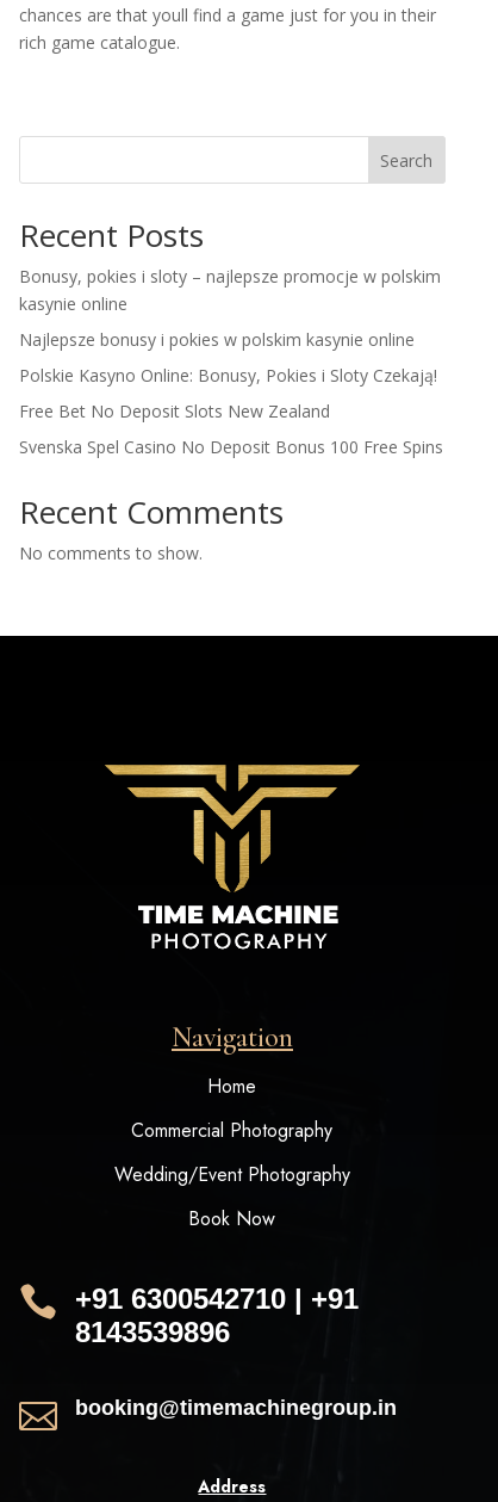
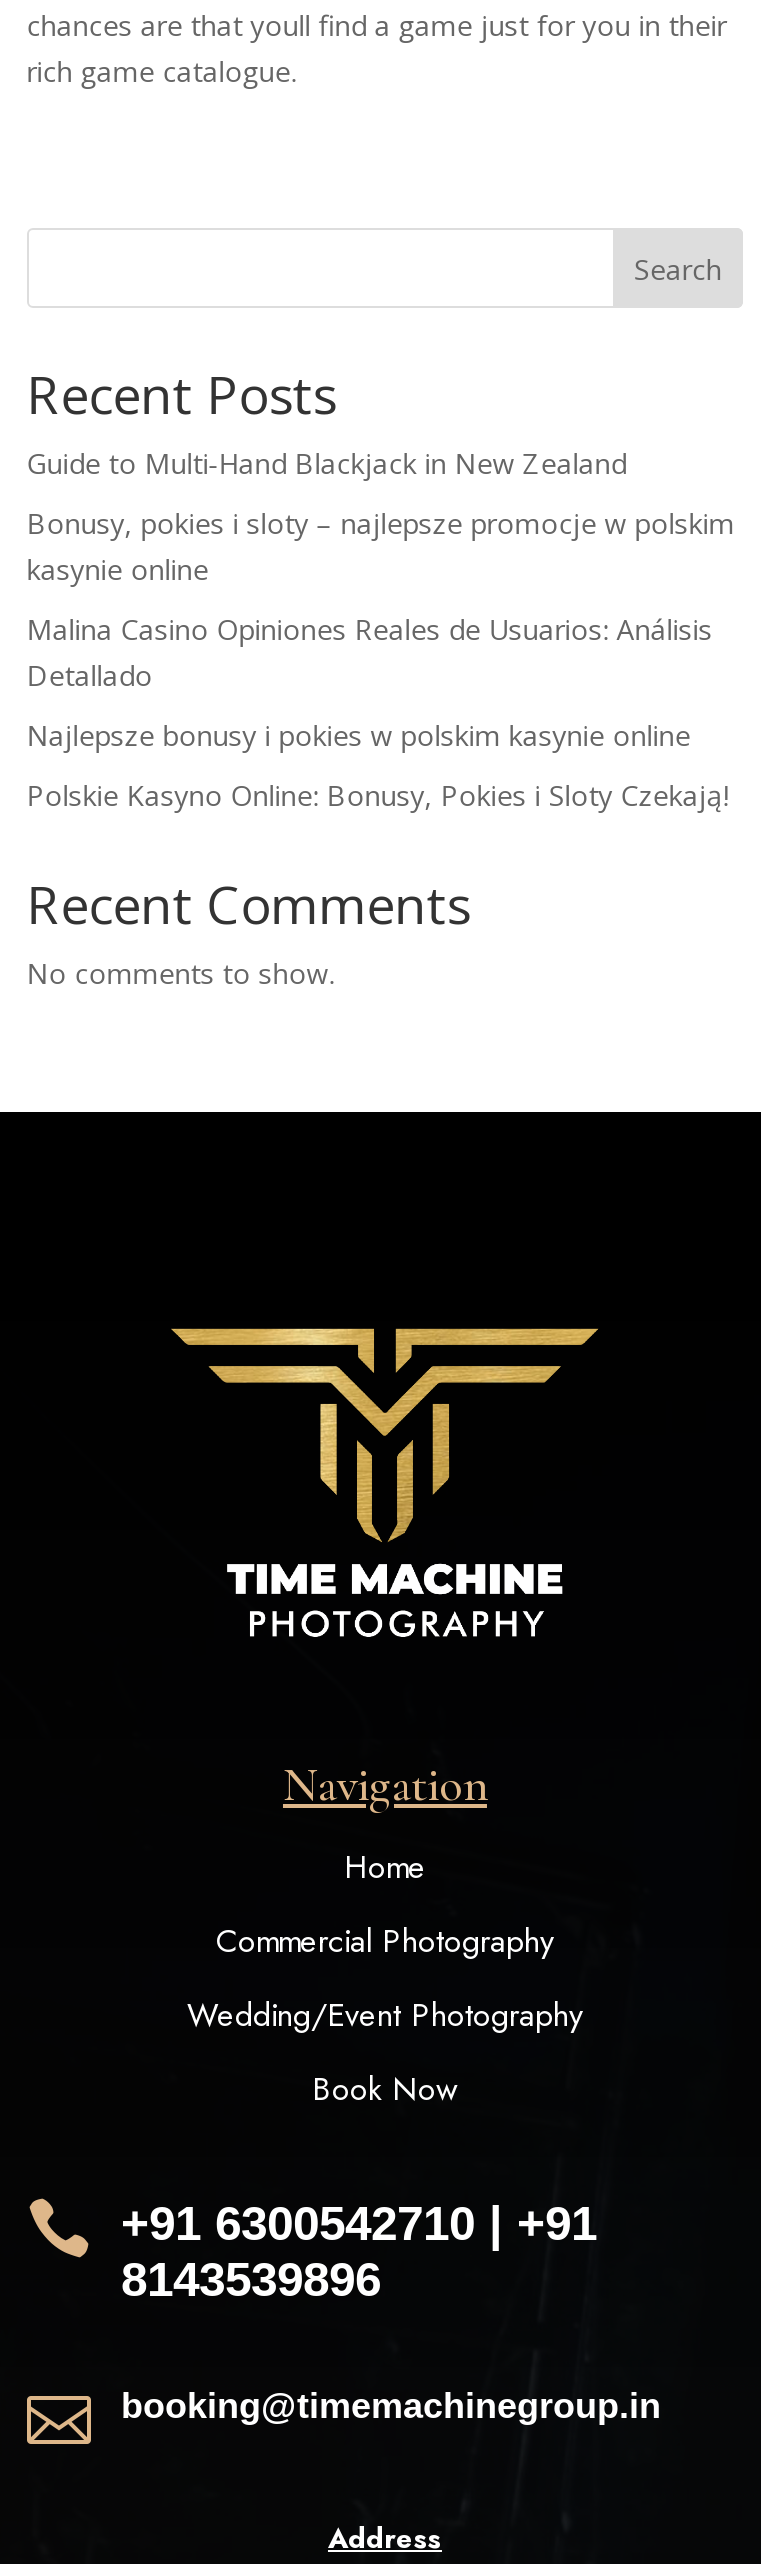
none -> [27,444,627,482] Guide to Multi-Hand Blackjack in New Zealand
none -> [27,610,713,694] Malina Casino Opiniones Reales de Usuarios: Análisis | Detallado
moved [19,328,437,387] -> [27,716,729,814]: Najlepsze bonusy i pokies w polskim kasynie online | Polskie Kasyno Online: Bonusy, Pokies i Sloty Czekają!
[19,400,443,458] Free Bet No Deposit Slots New Zealand | Svenska Spel Casino No Deposit Bonus 100 Free Spins -> none

